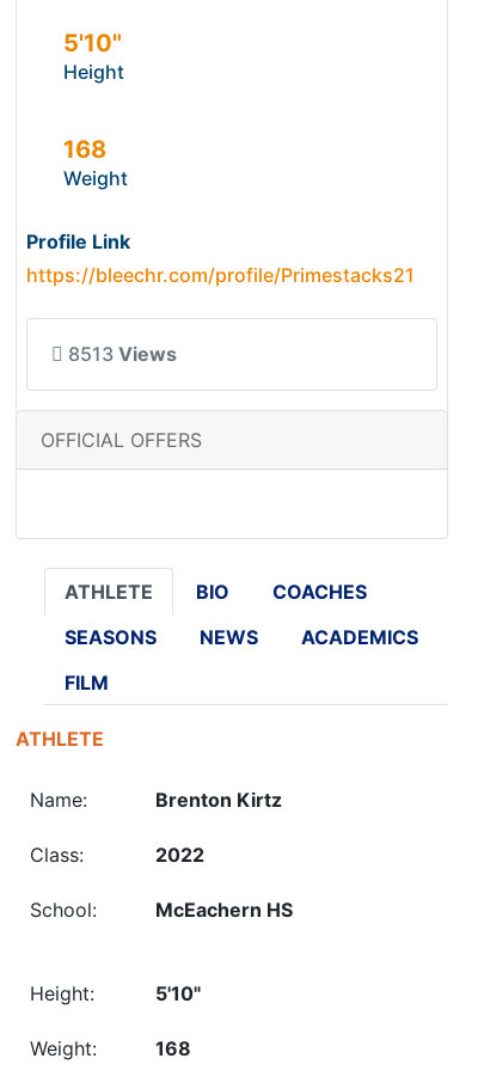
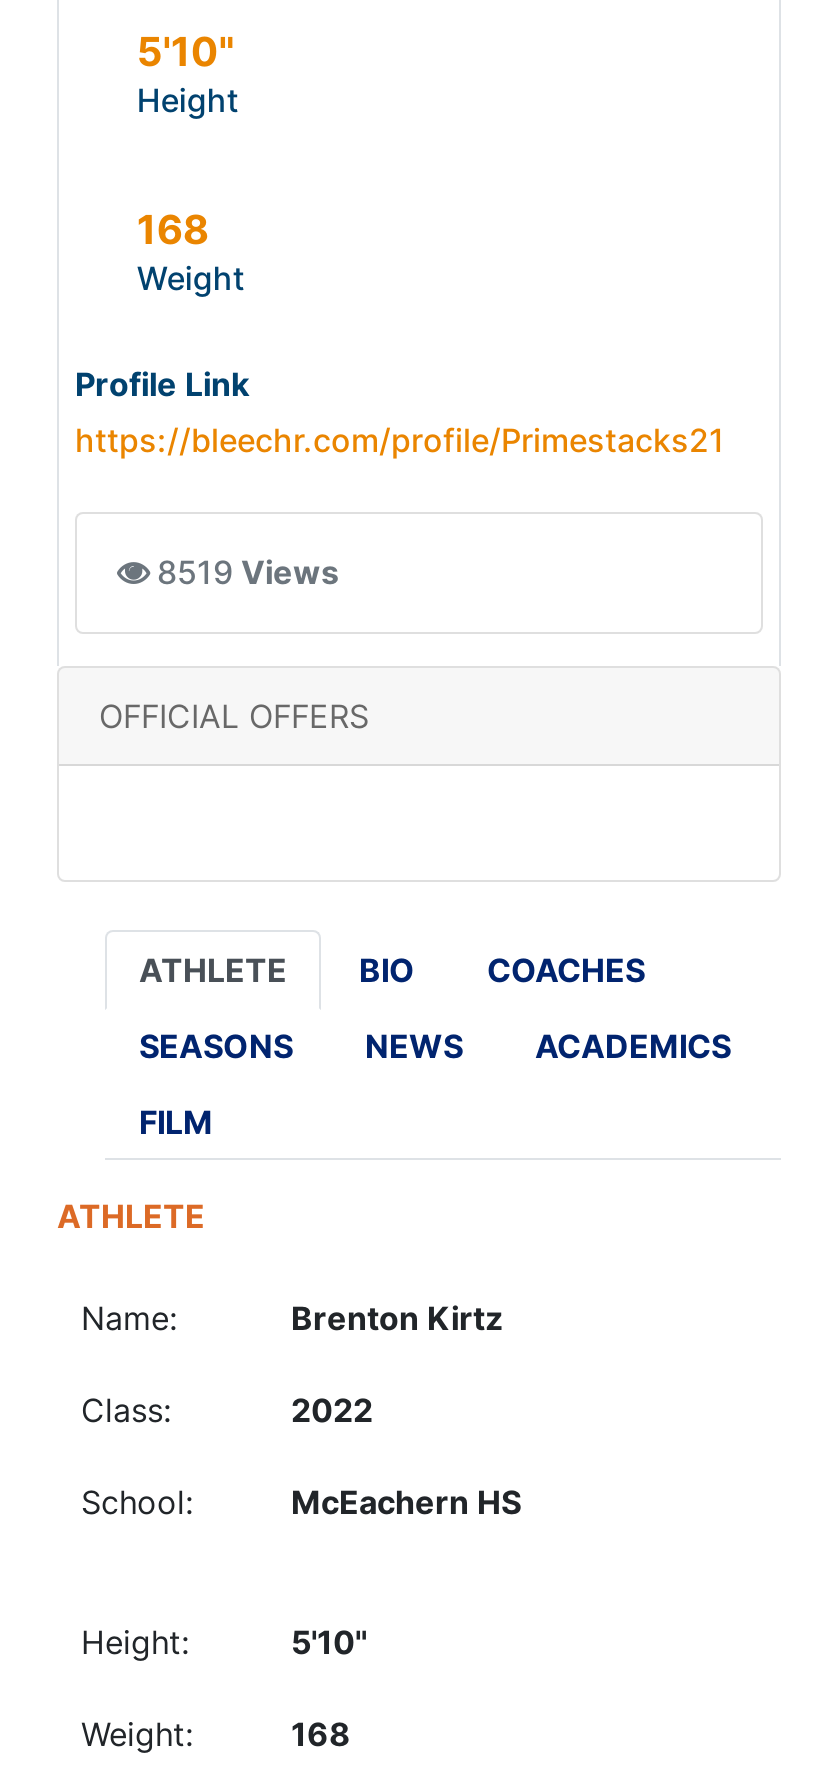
[68,342,177,366] 8513 Views -> [157,552,339,592] 8519 Views

